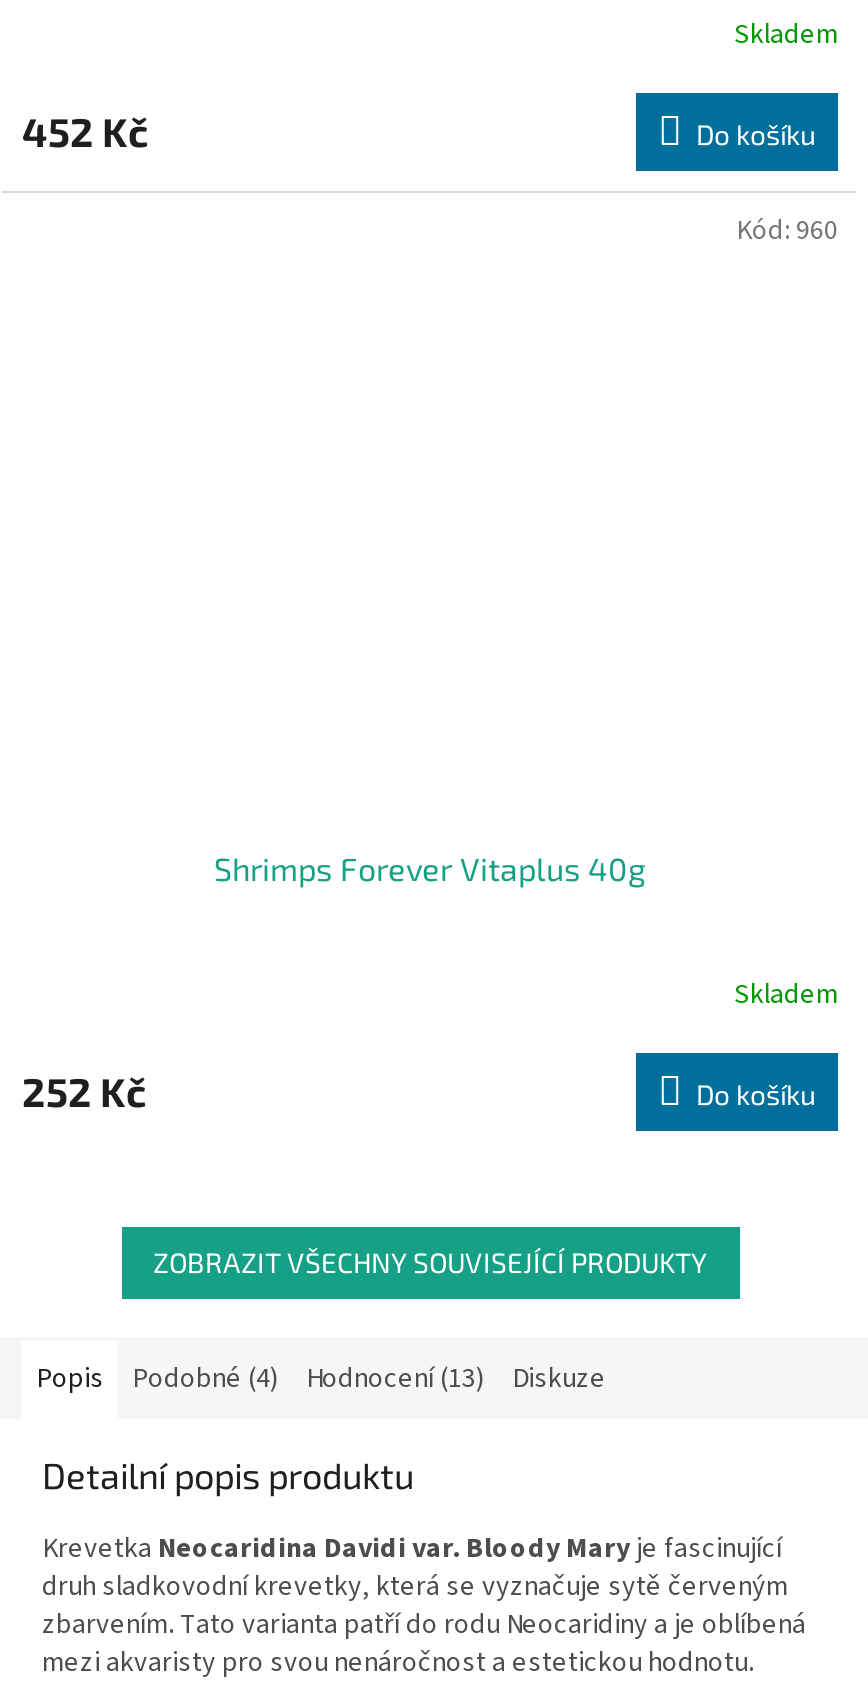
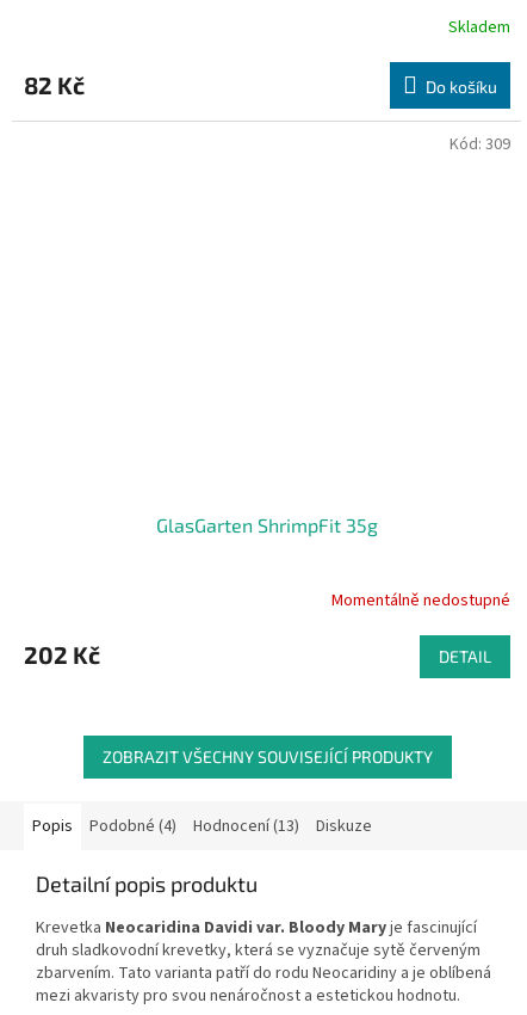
[22,108,148,156] 452 Kč -> [24,71,85,100] 82 Kč
[736,212,838,252] Kód: 960 -> [449,133,510,157] Kód: 309
[214,849,646,887] Shrimps Forever Vitaplus 40g -> [156,514,378,536] GlasGarten ShrimpFit 35g
[734,974,838,1014] Skladem -> [331,588,510,612] Momentálně nedostupné
[22,1067,816,1115] 252 Kč | Do košíku -> [24,640,491,669] 202 Kč | DETAIL

